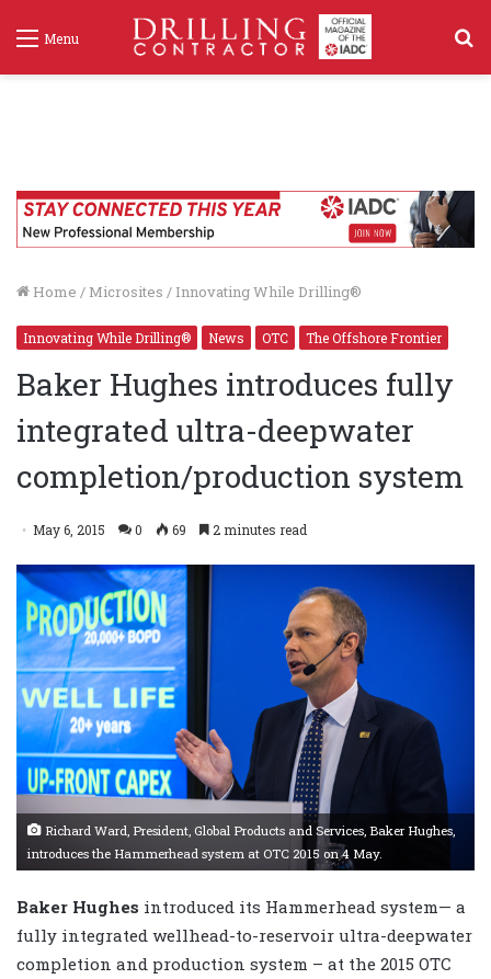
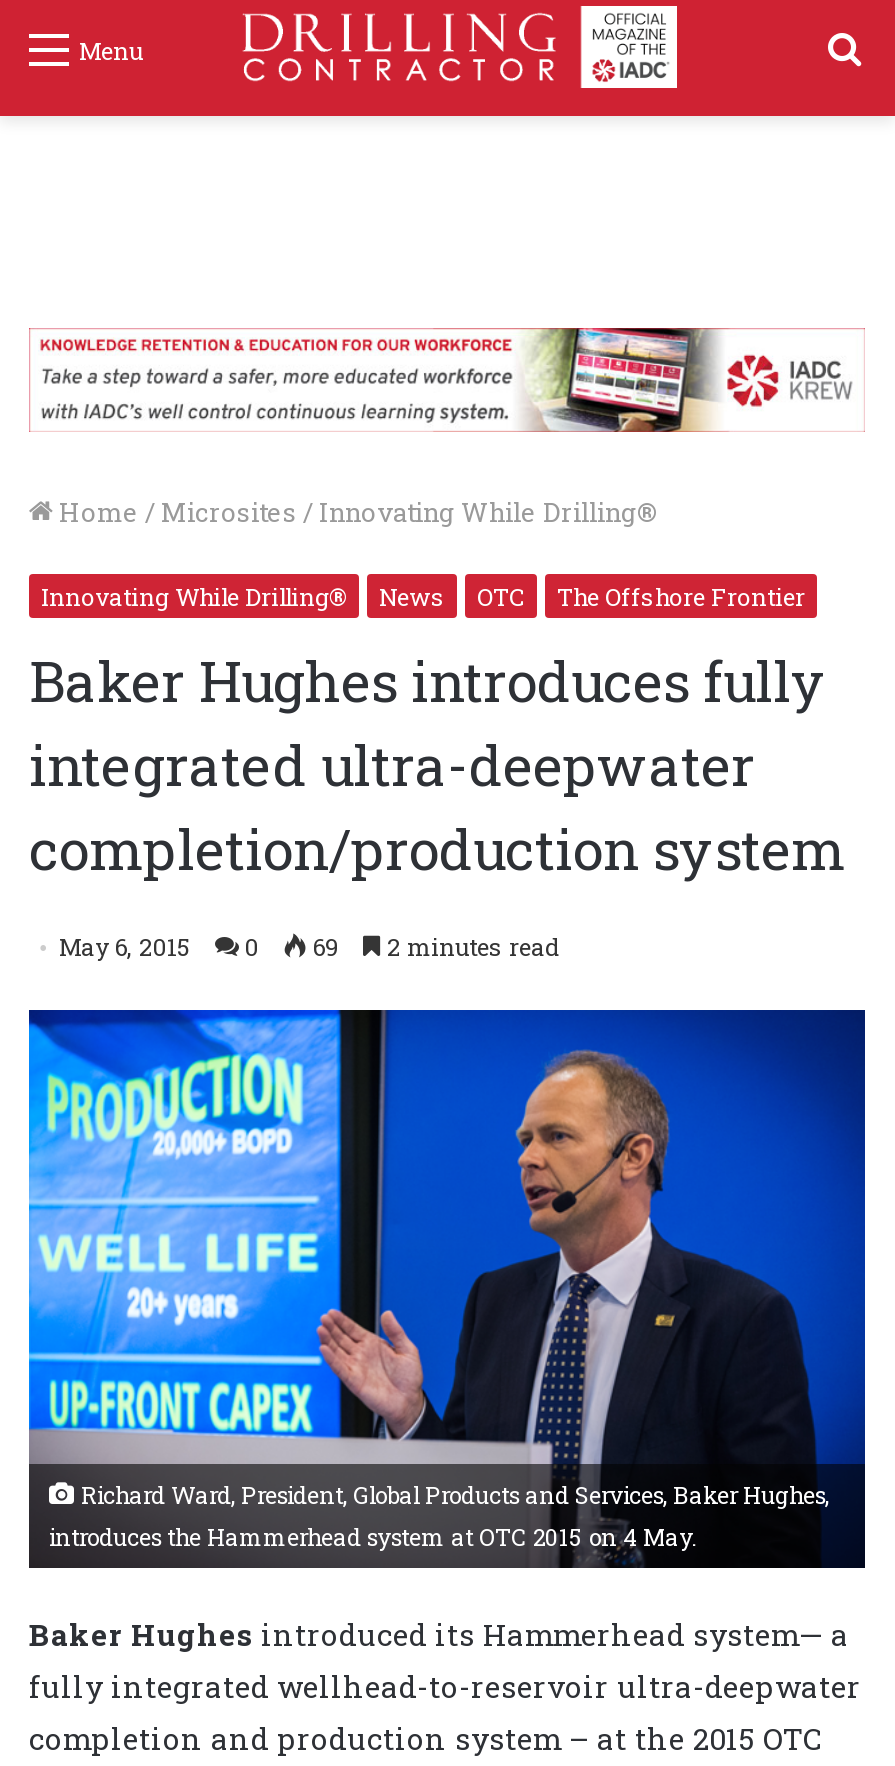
[15,190,476,249] [image] -> [29,326,865,434] [image]

